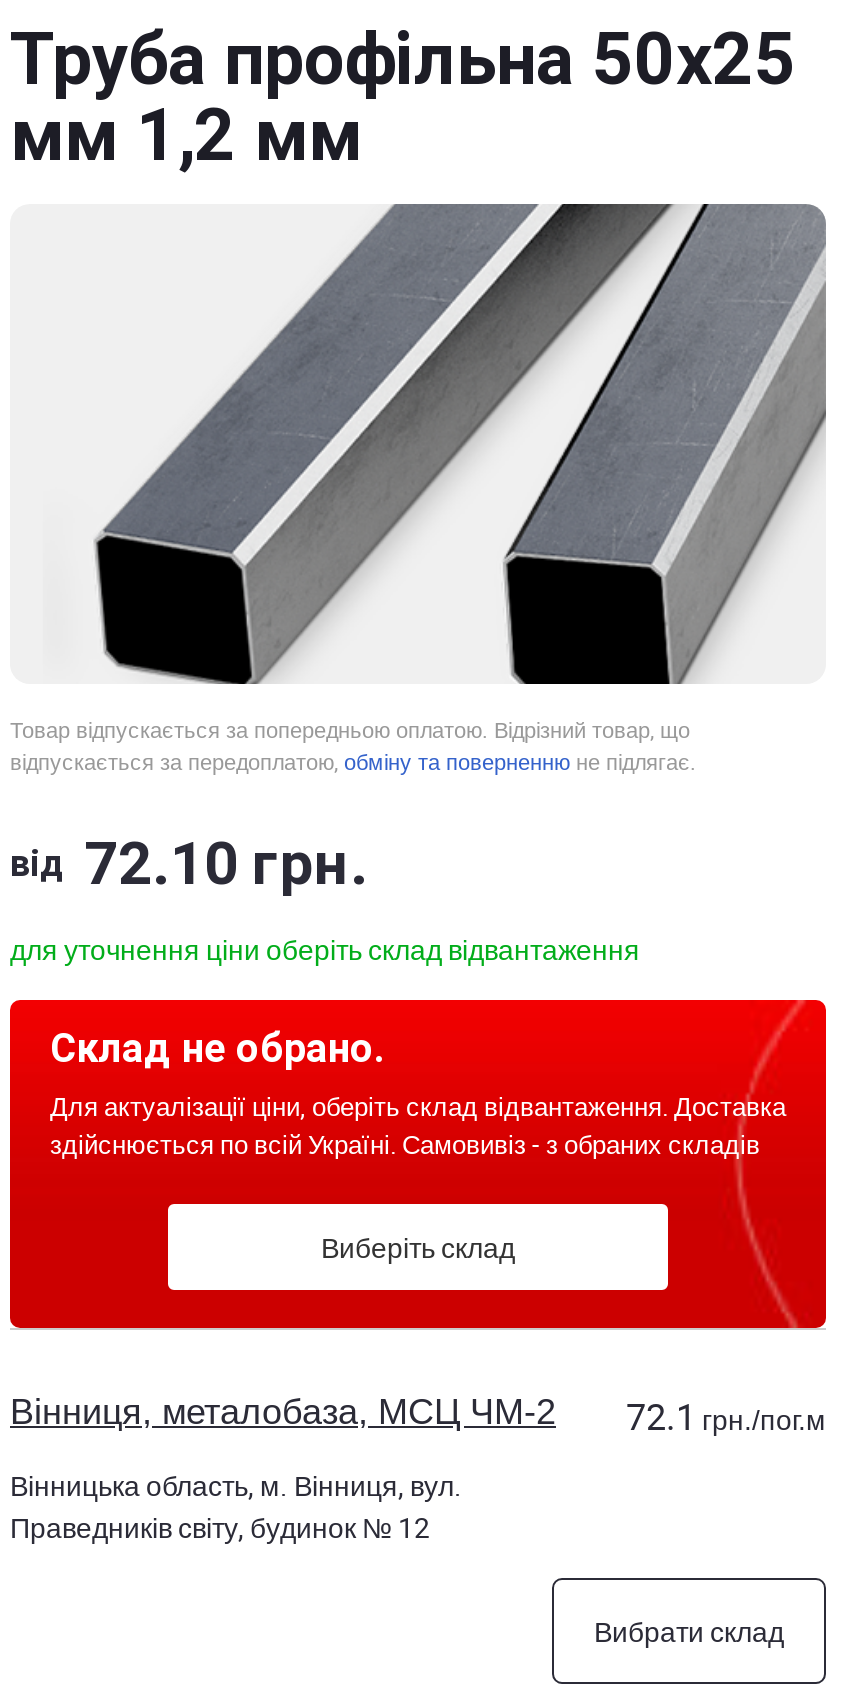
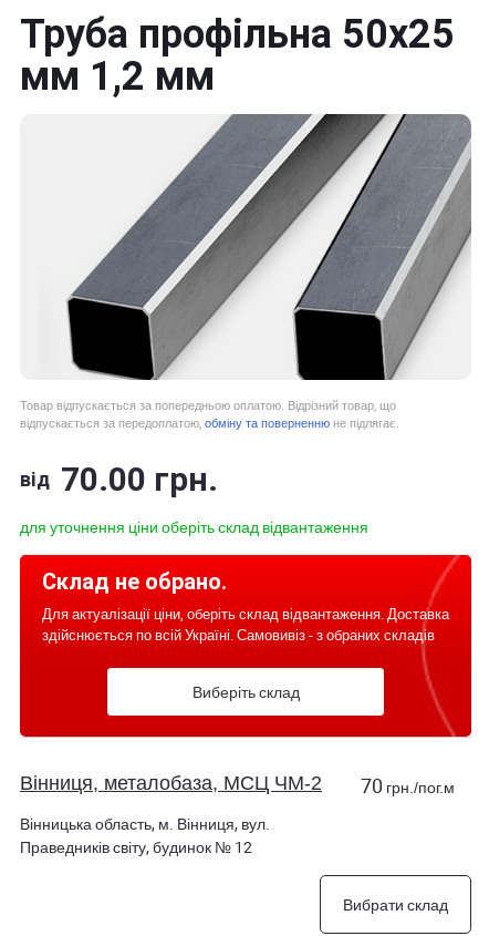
[10,828,368,898] від 72.10 грн. -> [20,460,218,498] від 70.00 грн.
[10,1392,826,1440] Вінниця, металобаза, МСЦ ЧМ-2 72.1 грн./пог.м -> [20,772,455,799] Вінниця, металобаза, МСЦ ЧМ-2 70 грн./пог.м

